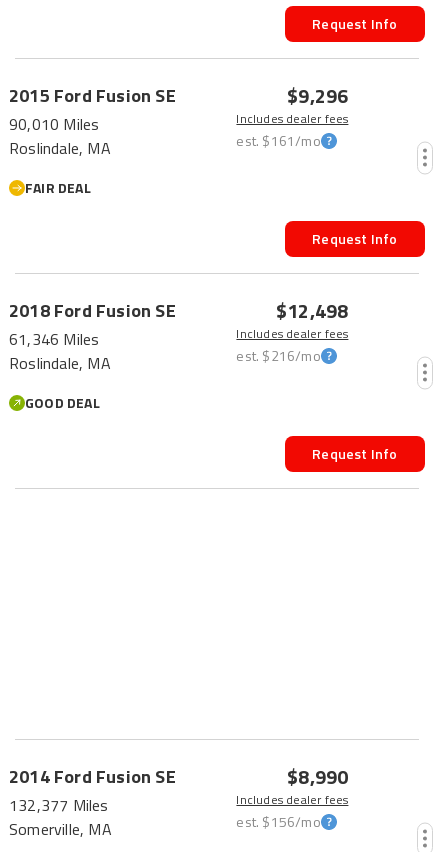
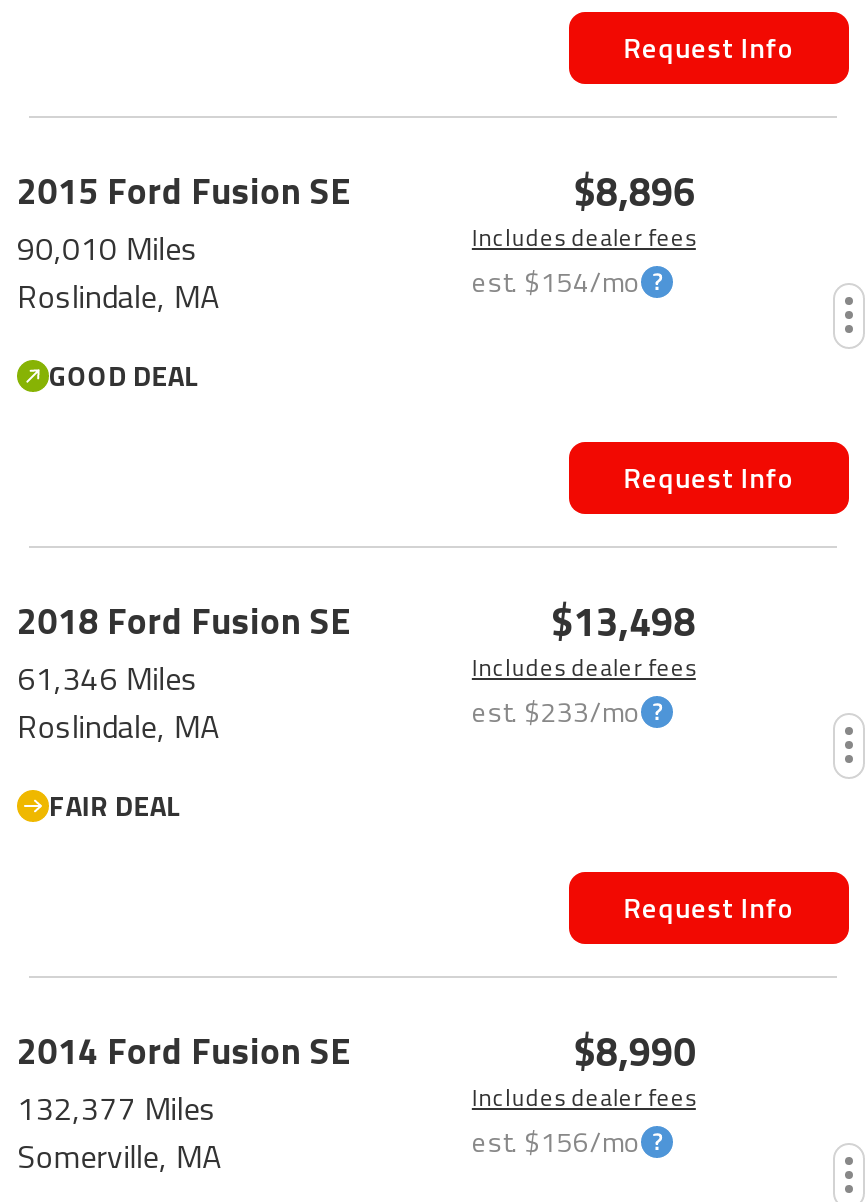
[287,80,348,111] $9,296 -> [573,160,696,222] $8,896
[236,129,321,150] est. $161/mo -> [472,259,641,301] est. $154/mo
moved [25,177,91,198] -> [49,784,181,826]: FAIR DEAL
[276,295,348,326] $12,498 -> [551,590,696,652] $13,498
[236,344,321,365] est. $216/mo -> [472,689,641,731] est. $233/mo
moved [25,392,100,413] -> [49,354,199,396]: GOOD DEAL

